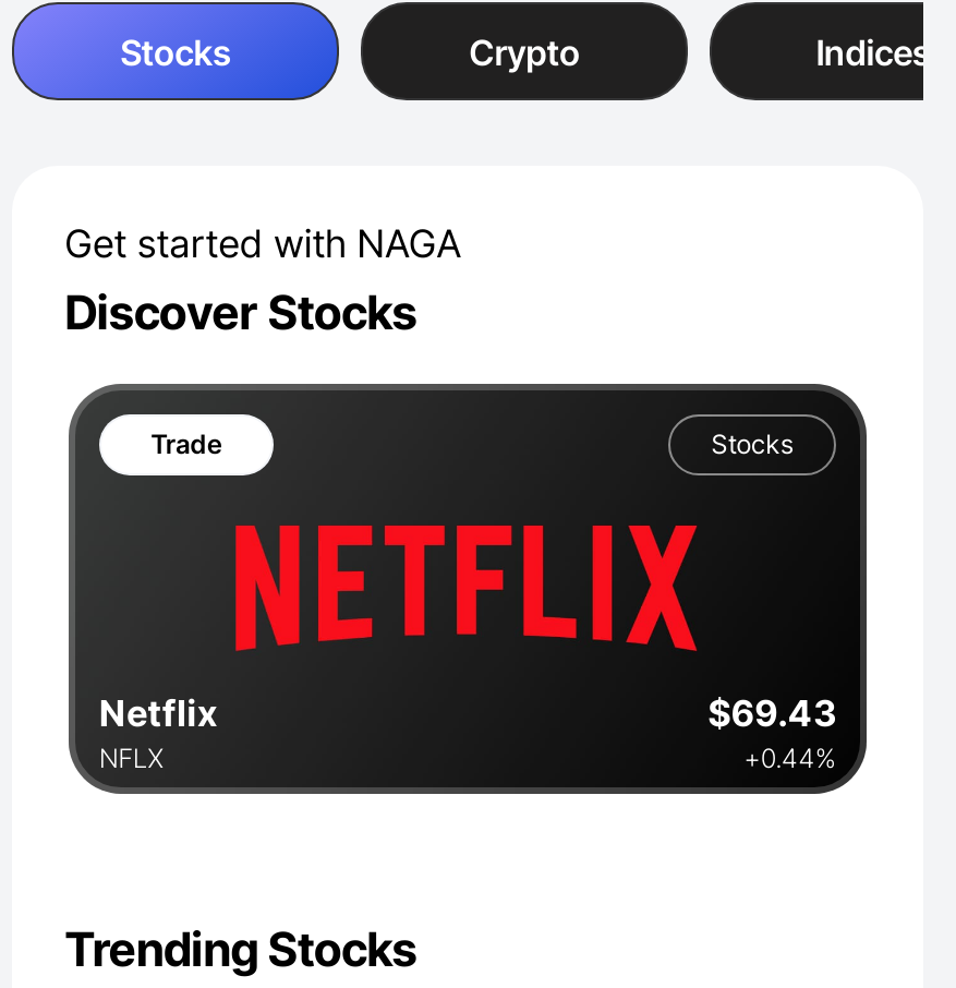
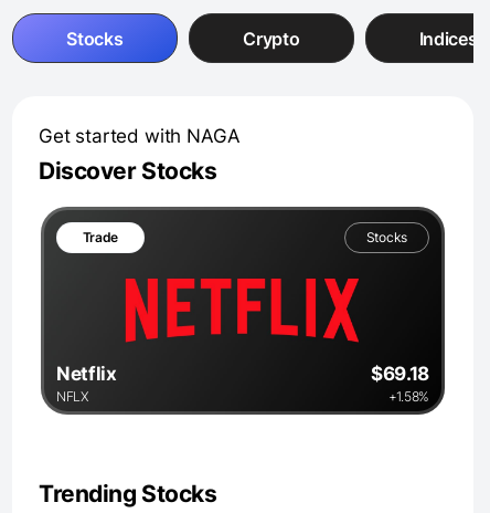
[708,692,836,736] $69.43 -> [371,363,429,385] $69.18
[744,742,836,775] +0.44% -> [388,388,429,405] +1.58%

